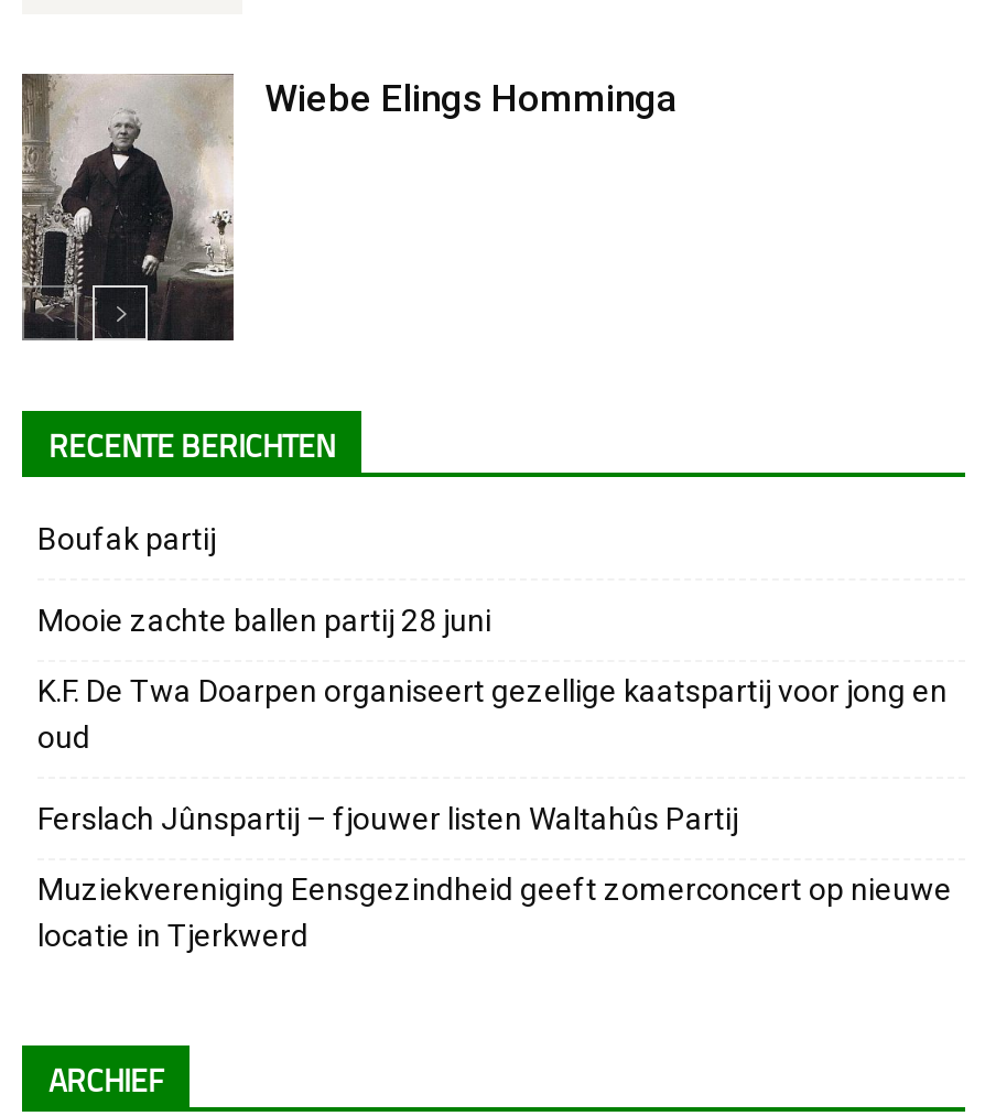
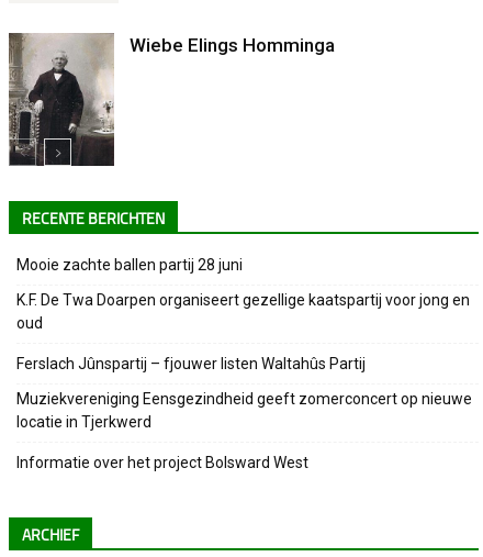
[37,522,216,557] Boufak partij -> none
moved [37,604,952,954] -> [16,257,472,431]: Mooie zachte ballen partij 28 juni | K.F. De Twa Doarpen organiseert gezellige kaatspartij voor jong en | oud | Ferslach Jûnspartij – fjouwer listen Waltahûs Partij | Muziekvereniging Eensgezindheid geeft zomerconcert op nieuwe | locatie in Tjerkwerd
none -> [16,454,308,472] Informatie over het project Bolsward West

